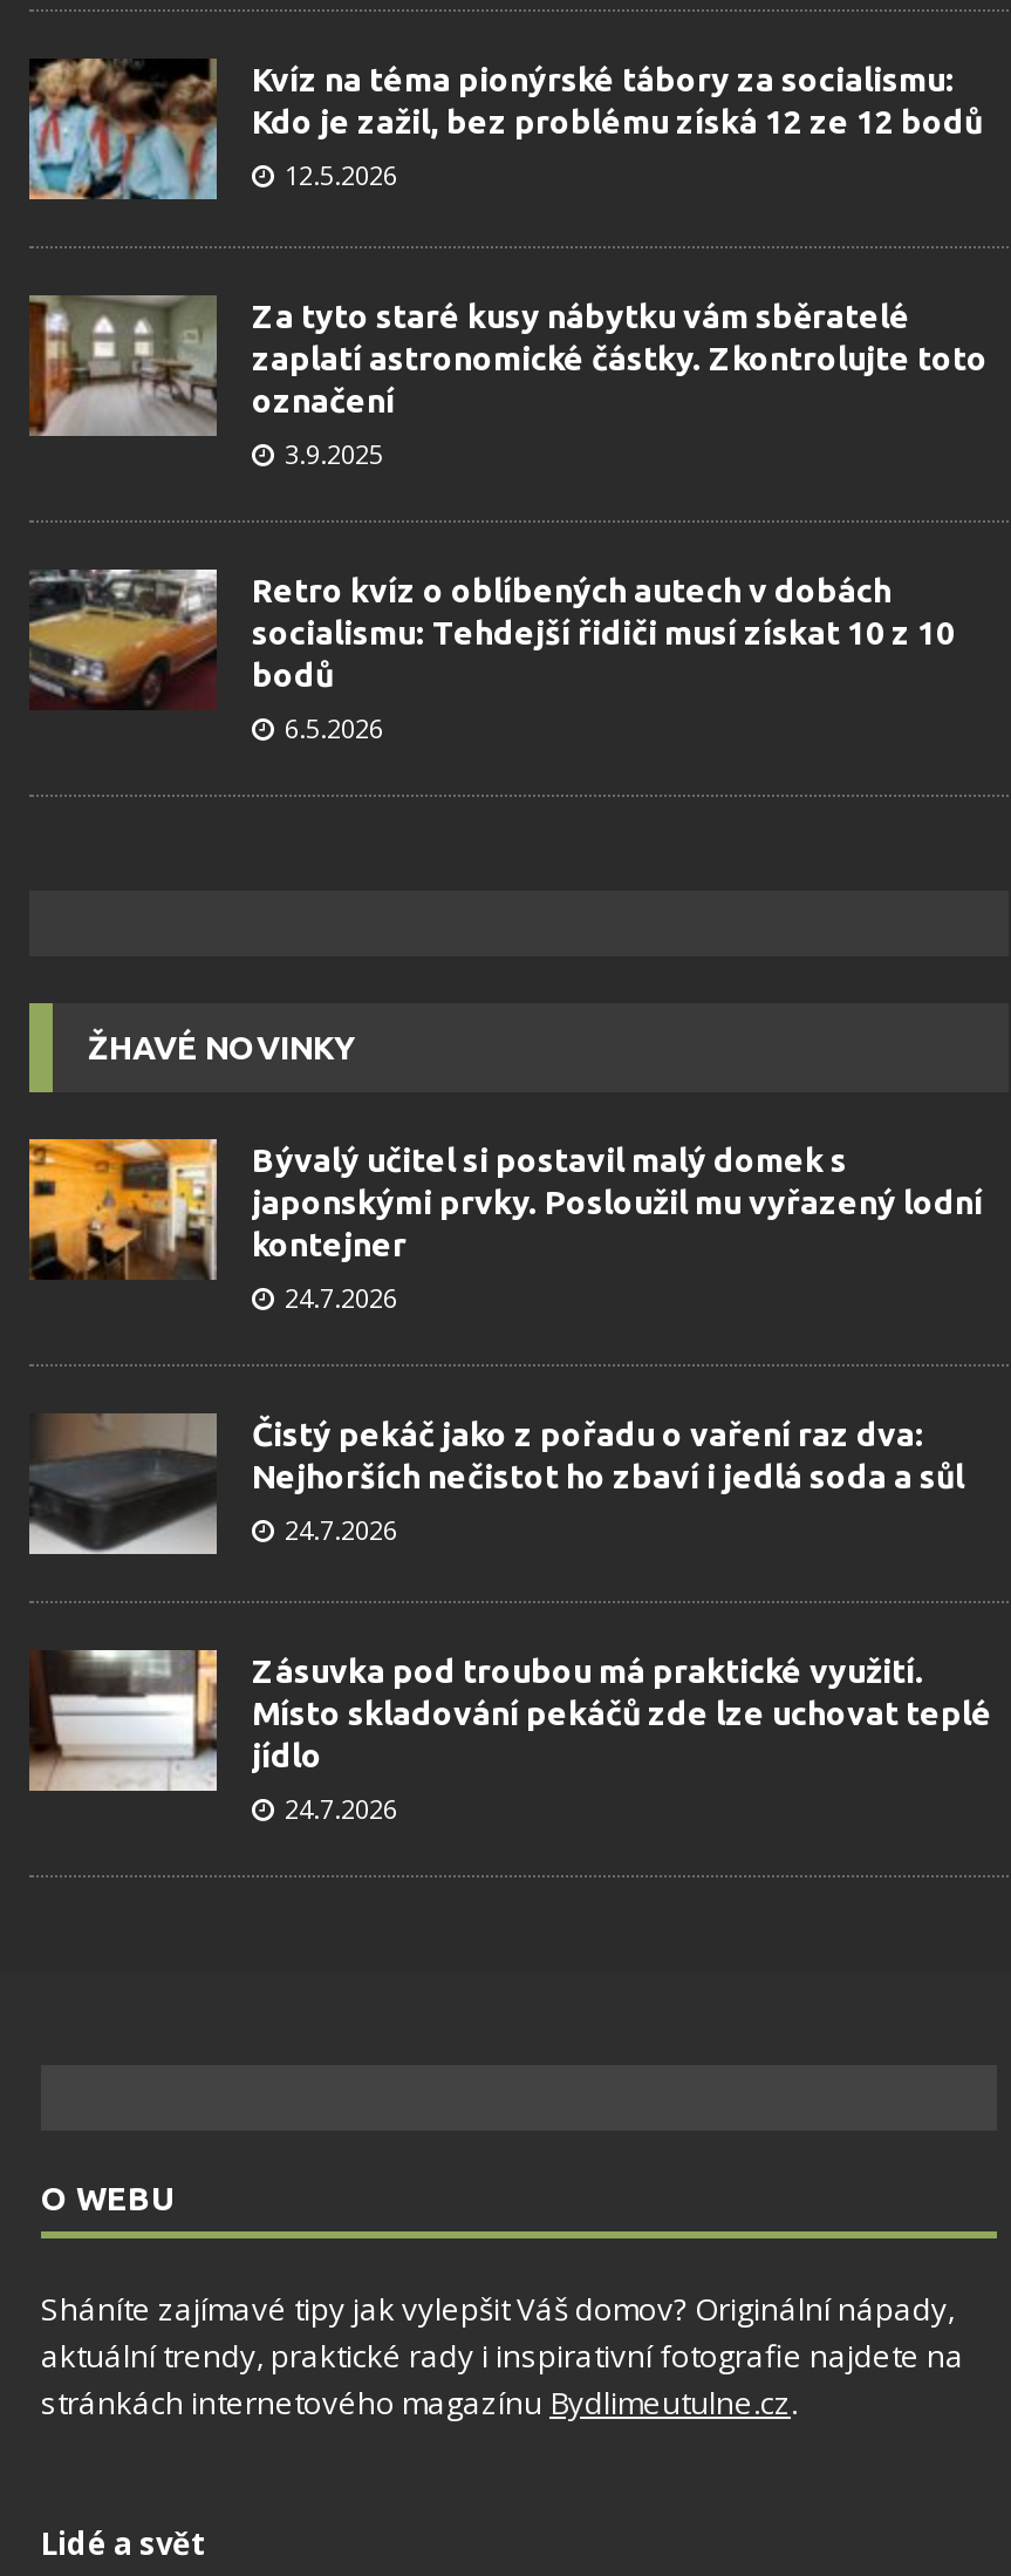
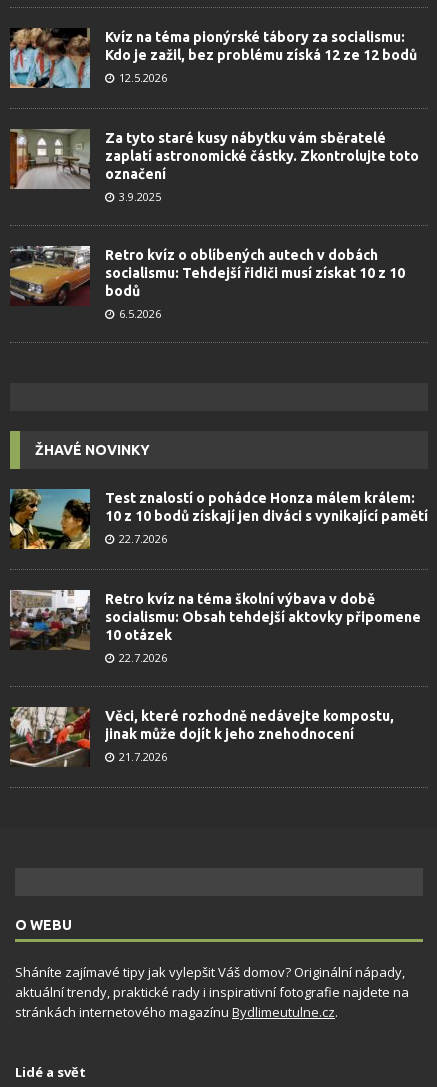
[27,1136,983,1314] [image] | Bývalý učitel si postavil malý domek s | japonskými prvky. Posloužil mu vyřazený lodní | kontejner | 24.7.2026 -> [9,488,428,550] [image] | Test znalostí o pohádce Honza málem králem: | 10 z 10 bodů získají jen diváci s vynikající pamětí | 22.7.2026
[27,1412,964,1558] [image] | Čistý pekáč jako z pořadu o vaření raz dva: | Nejhorších nečistot ho zbaví i jedlá soda a sůl | 24.7.2026 -> [9,589,421,665] [image] | Retro kvíz na téma školní výbava v době | socialismu: Obsah tehdejší aktovky připomene | 10 otázek | 22.7.2026
[27,1647,992,1825] [image] | Zásuvka pod troubou má praktické využití. | Místo skladování pekáčů zde lze uchovat teplé | jídlo | 24.7.2026 -> [9,706,394,767] [image] | Věci, které rozhodně nedávejte kompostu, | jinak může dojít k jeho znehodnocení | 21.7.2026

